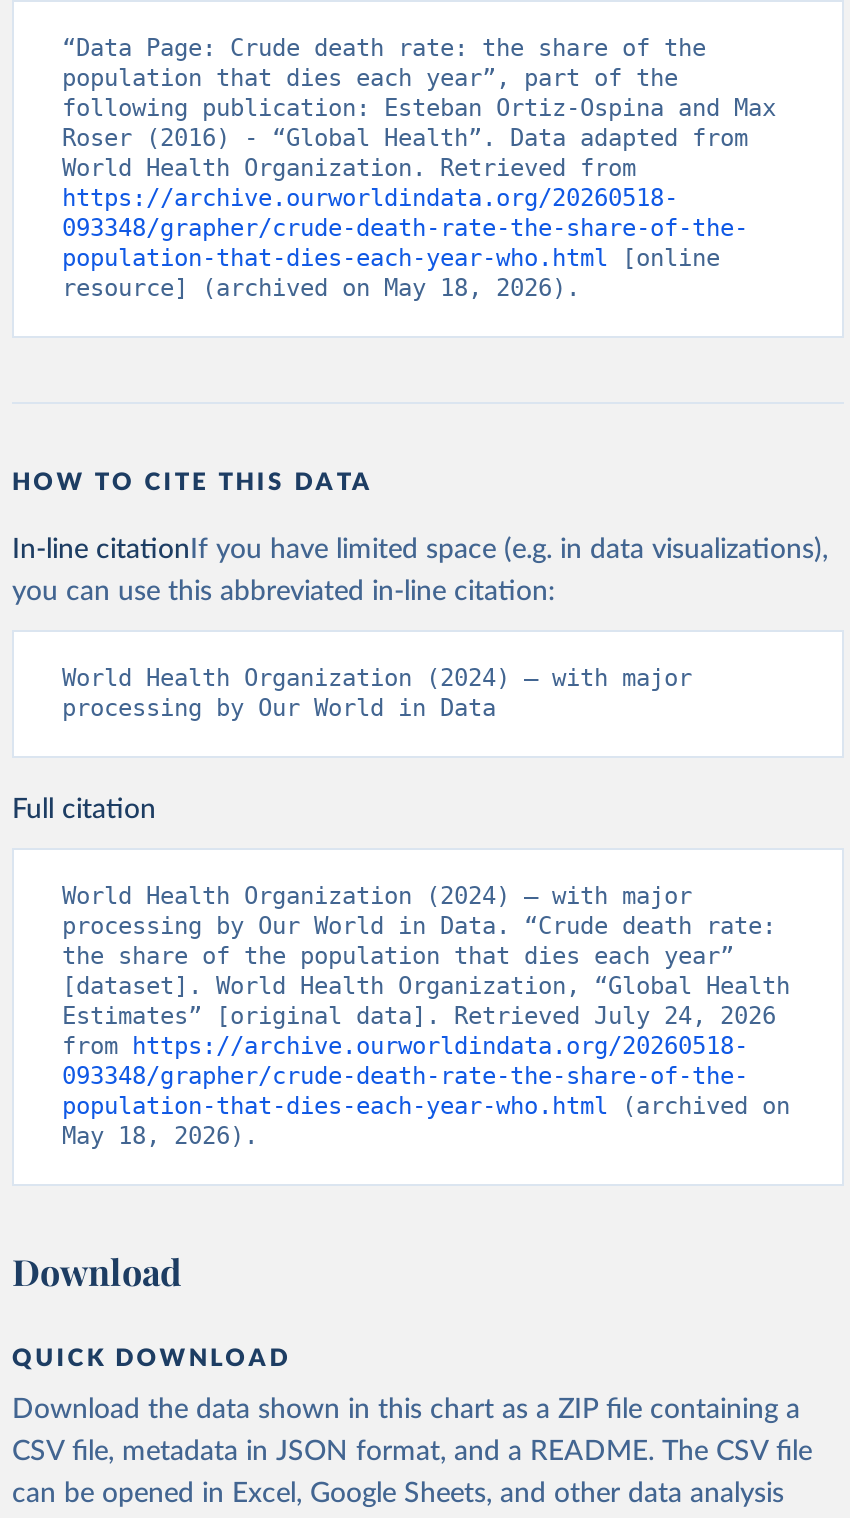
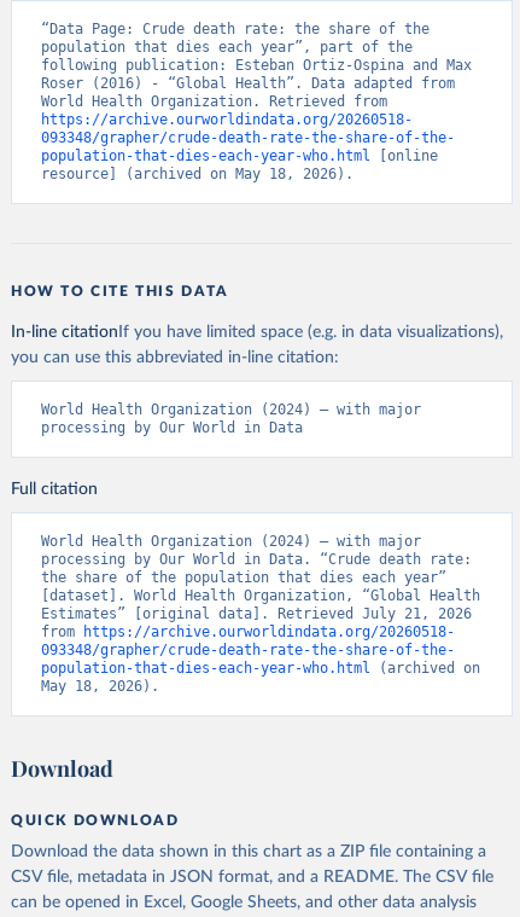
[62,1002,776,1030] Estimates” [original data]. Retrieved July 24, 2026 -> [41,605,472,622] Estimates” [original data]. Retrieved July 21, 2026

